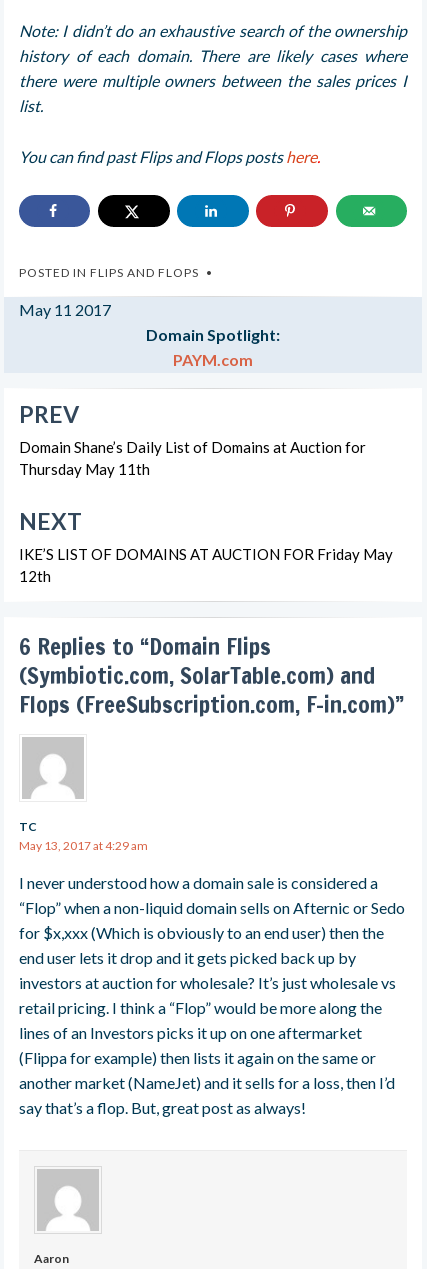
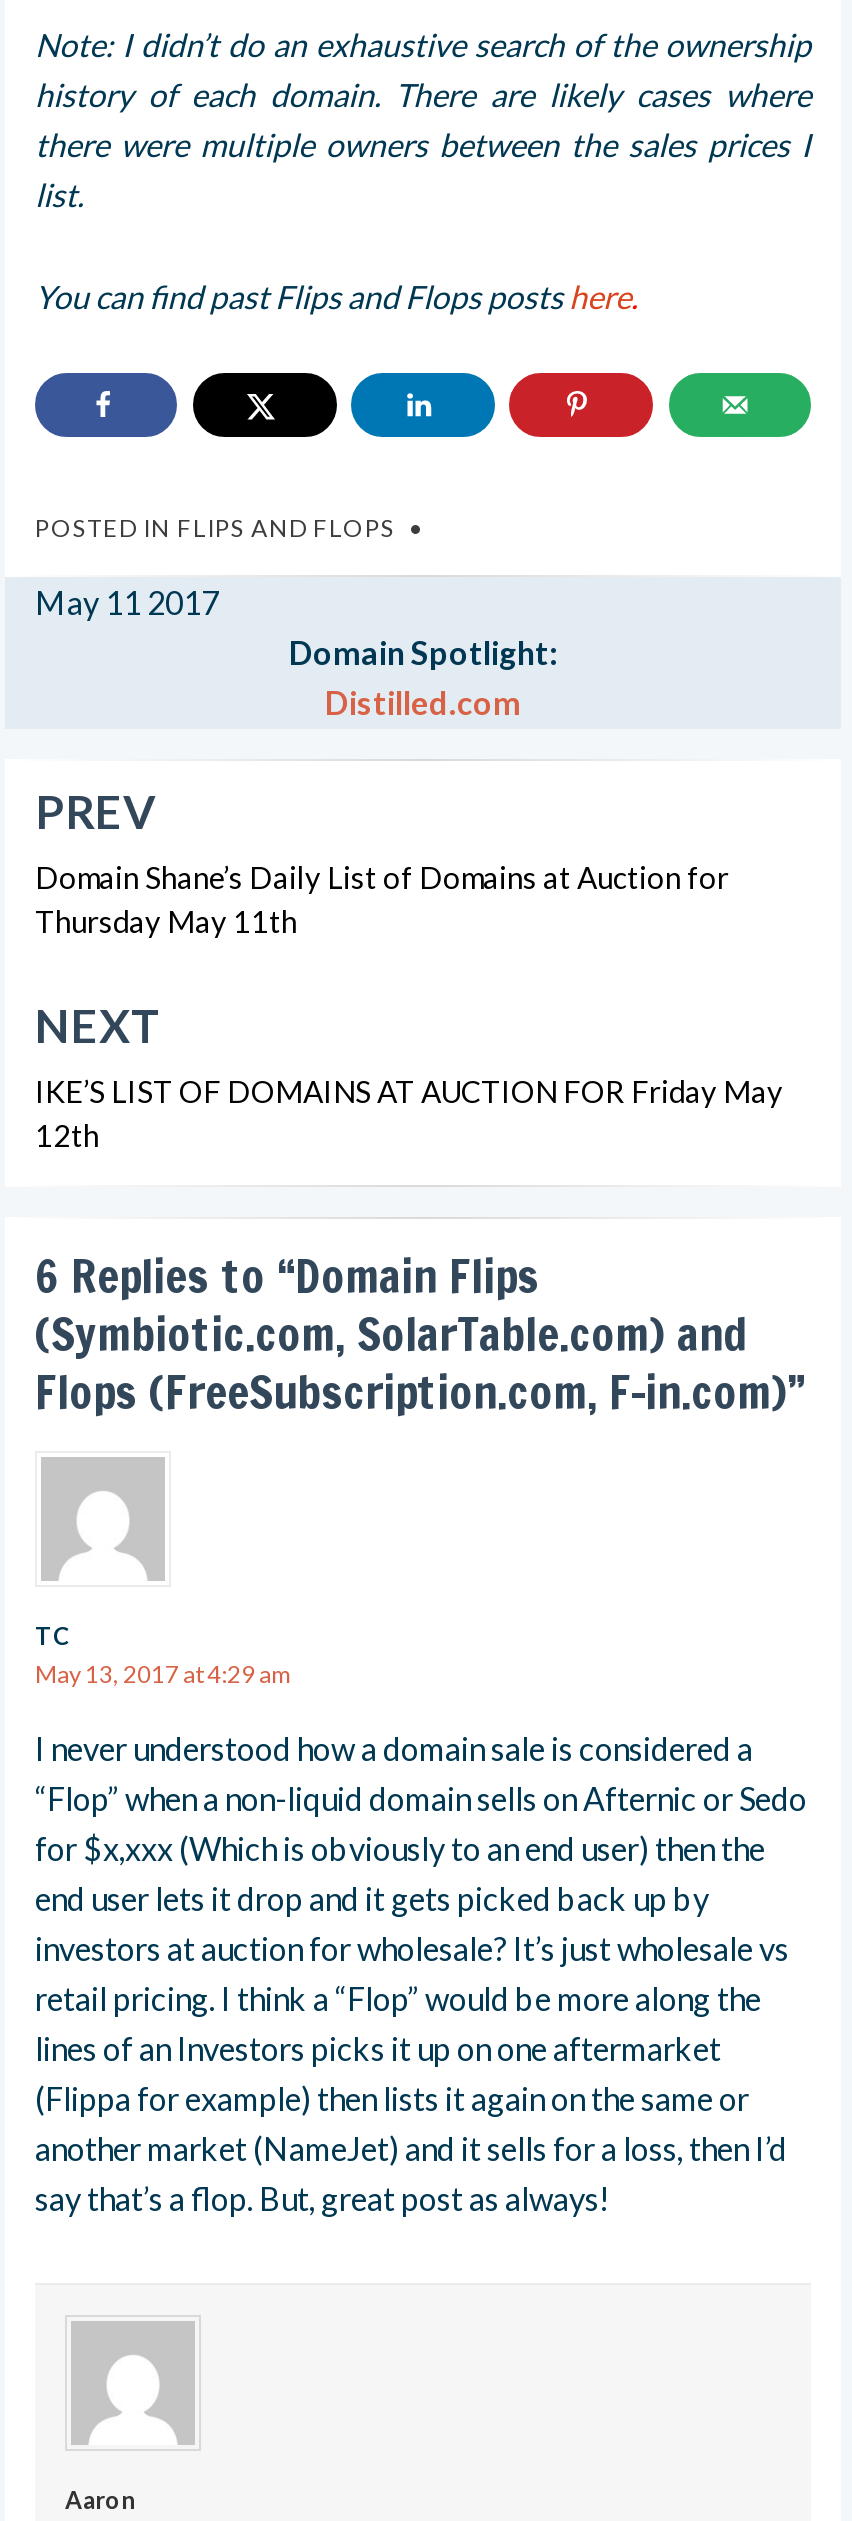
[173,350,253,369] PAYM.com -> [325,683,521,721] Distilled.com

